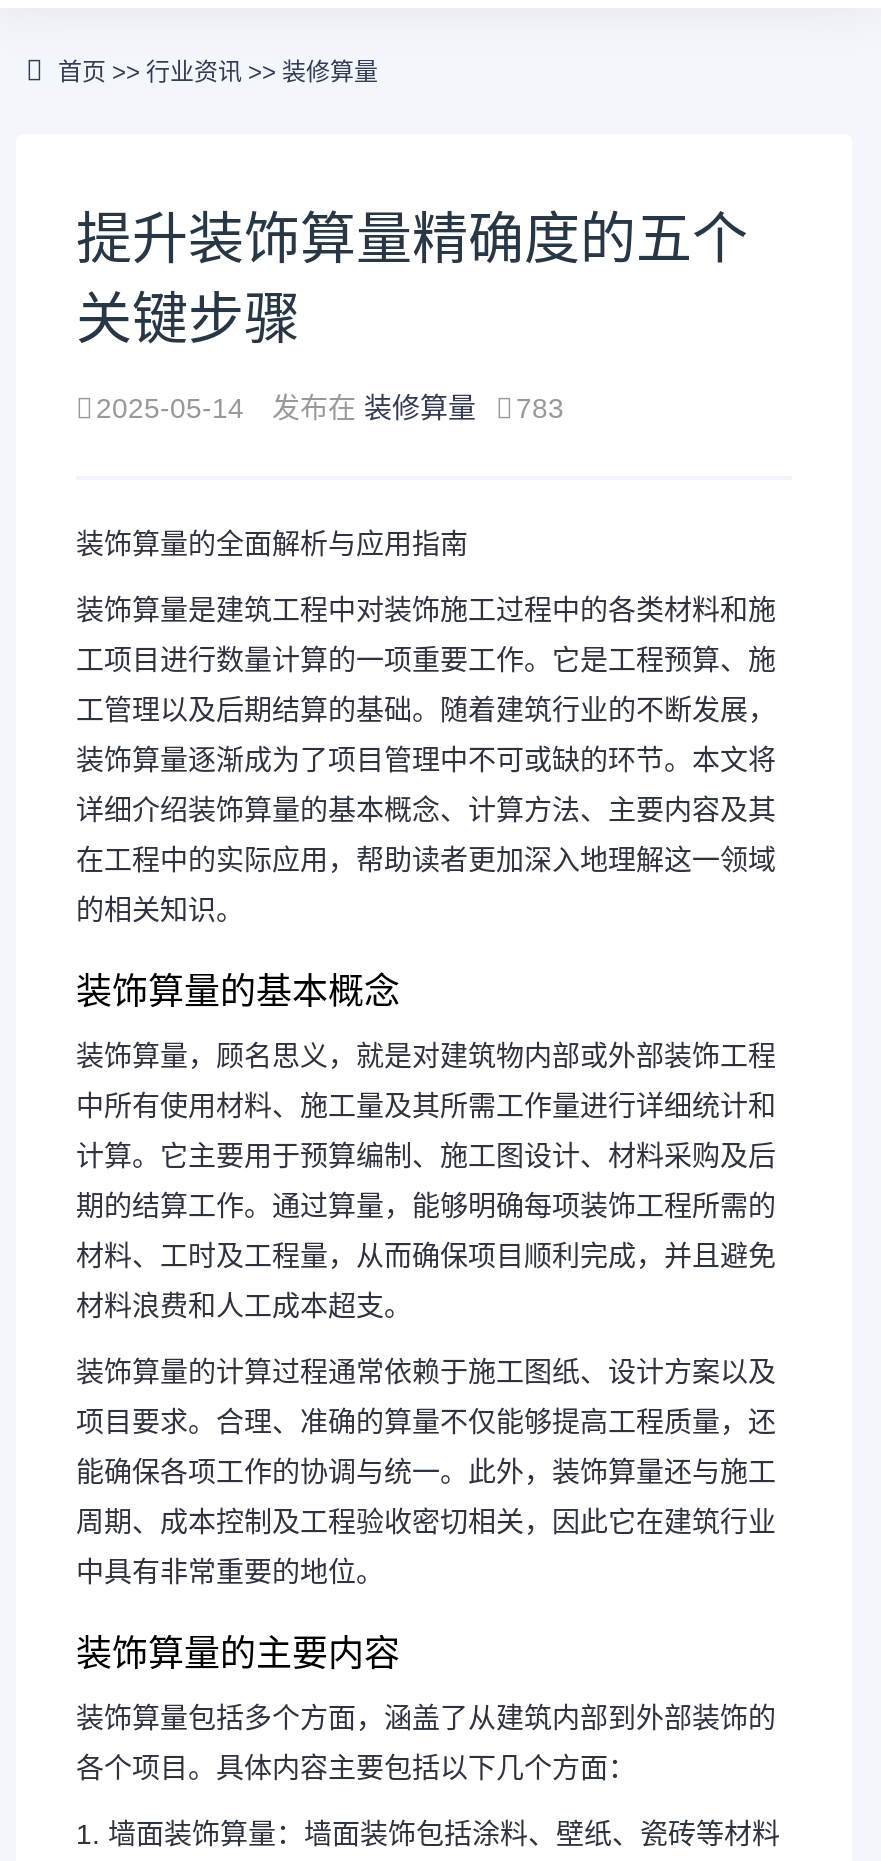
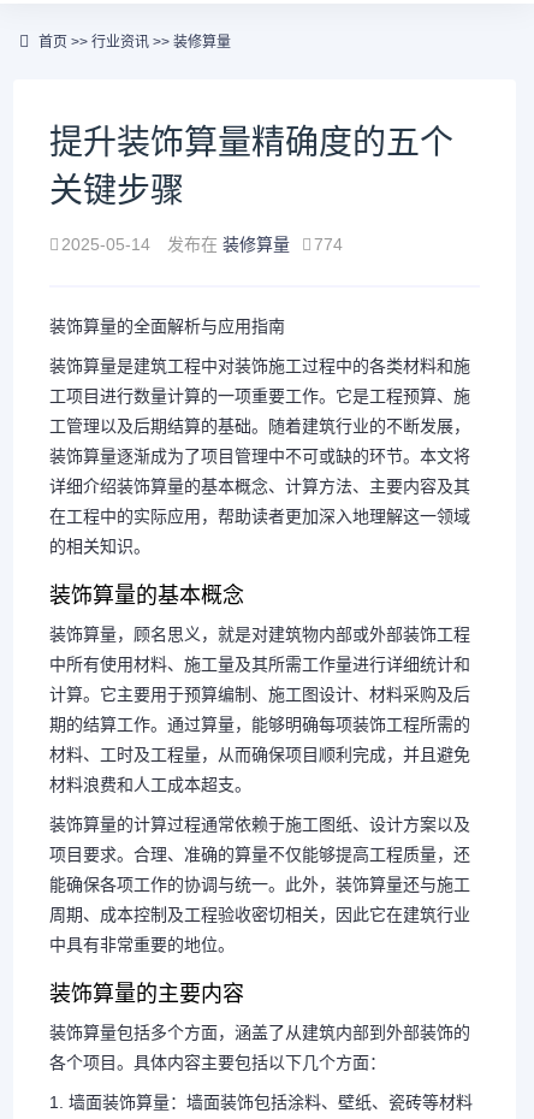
[96,392,564,424] 2025-05-14 发布在装修算量 783 -> [61,235,343,254] 2025-05-14 发布在装修算量 774

